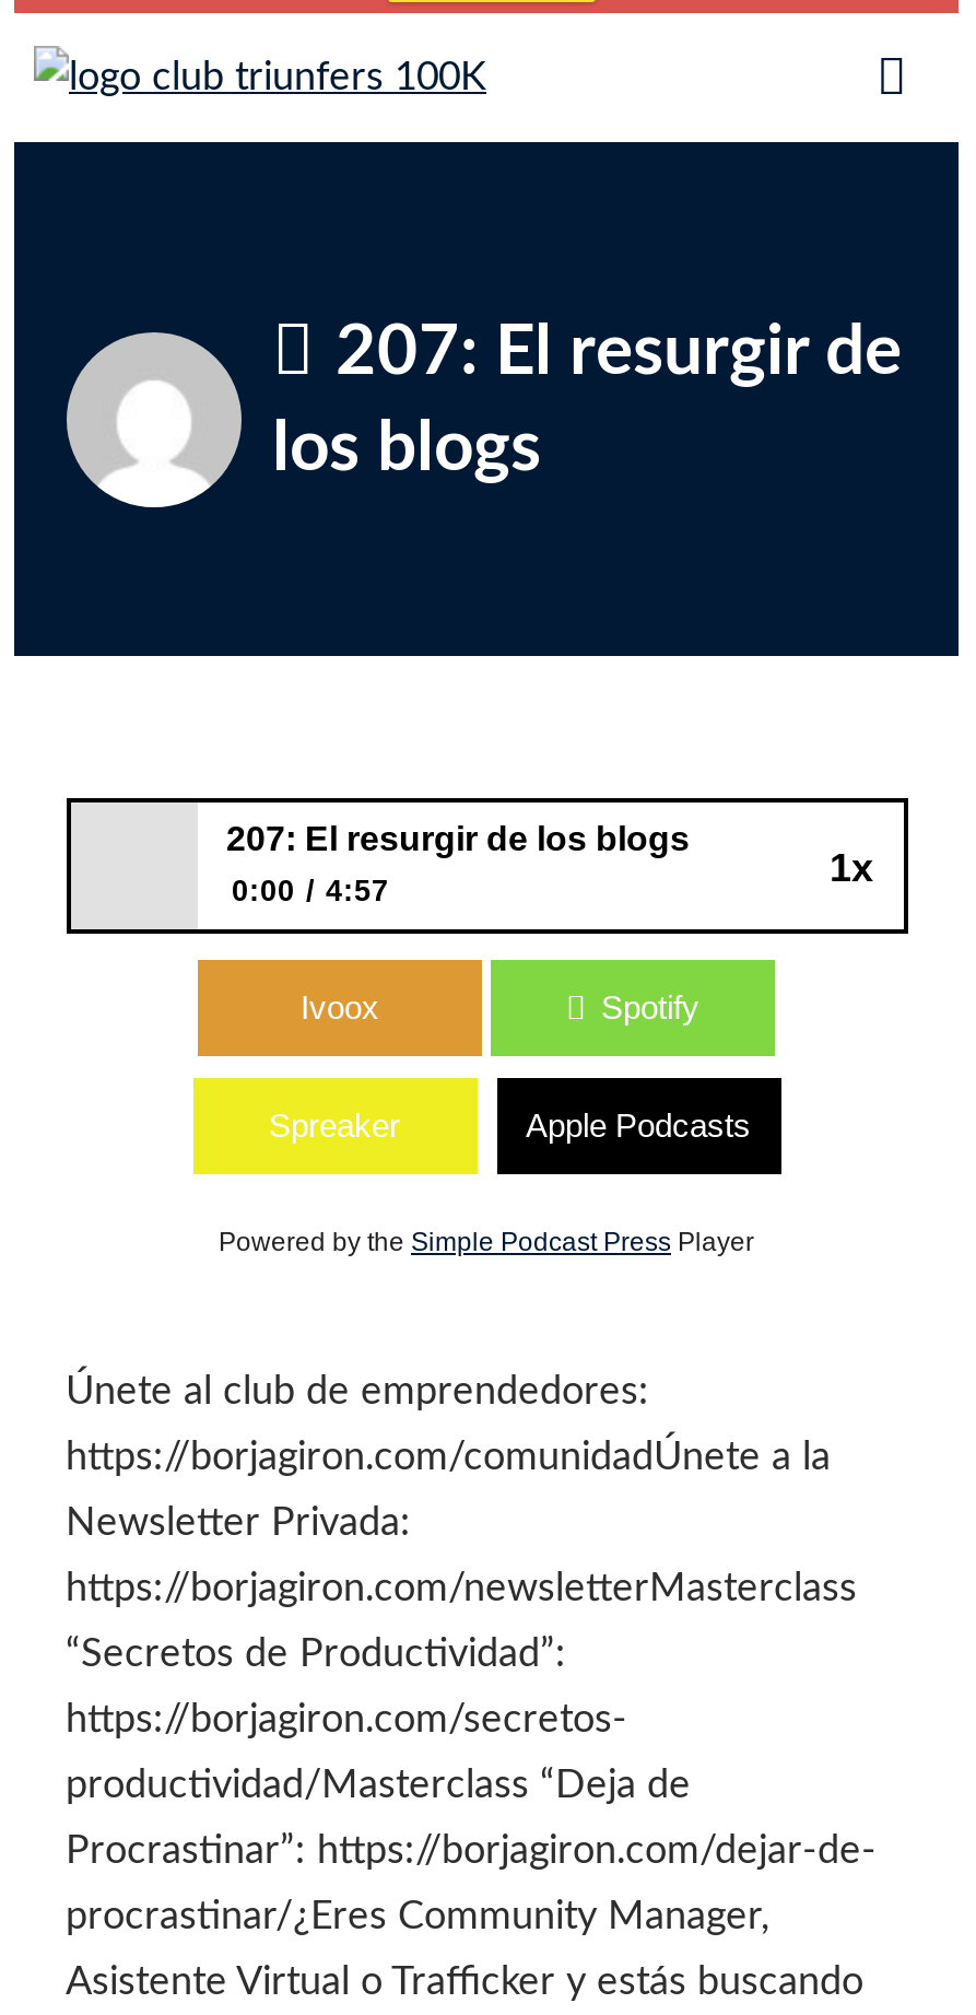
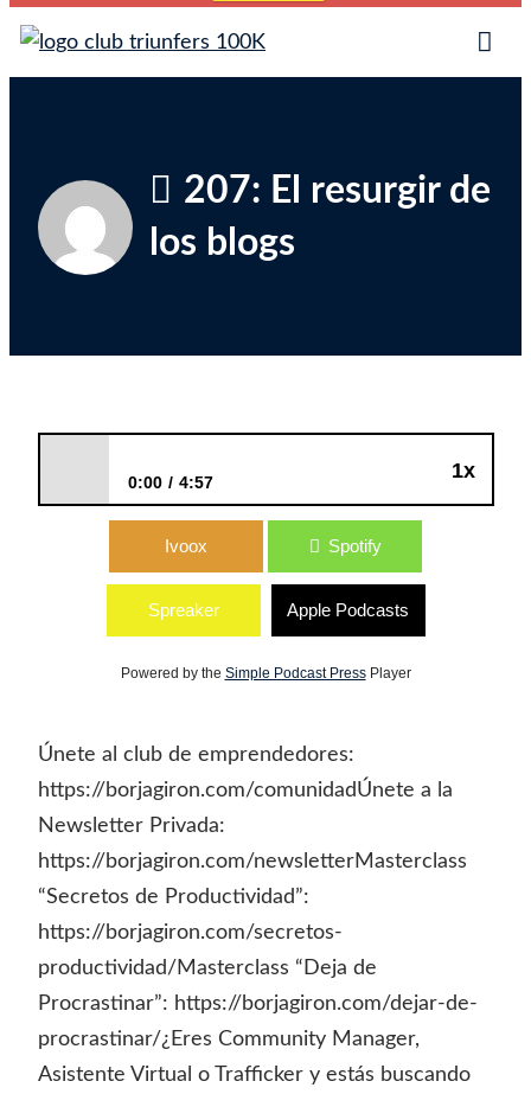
[226,820,690,857] 207: El resurgir de los blogs -> none

